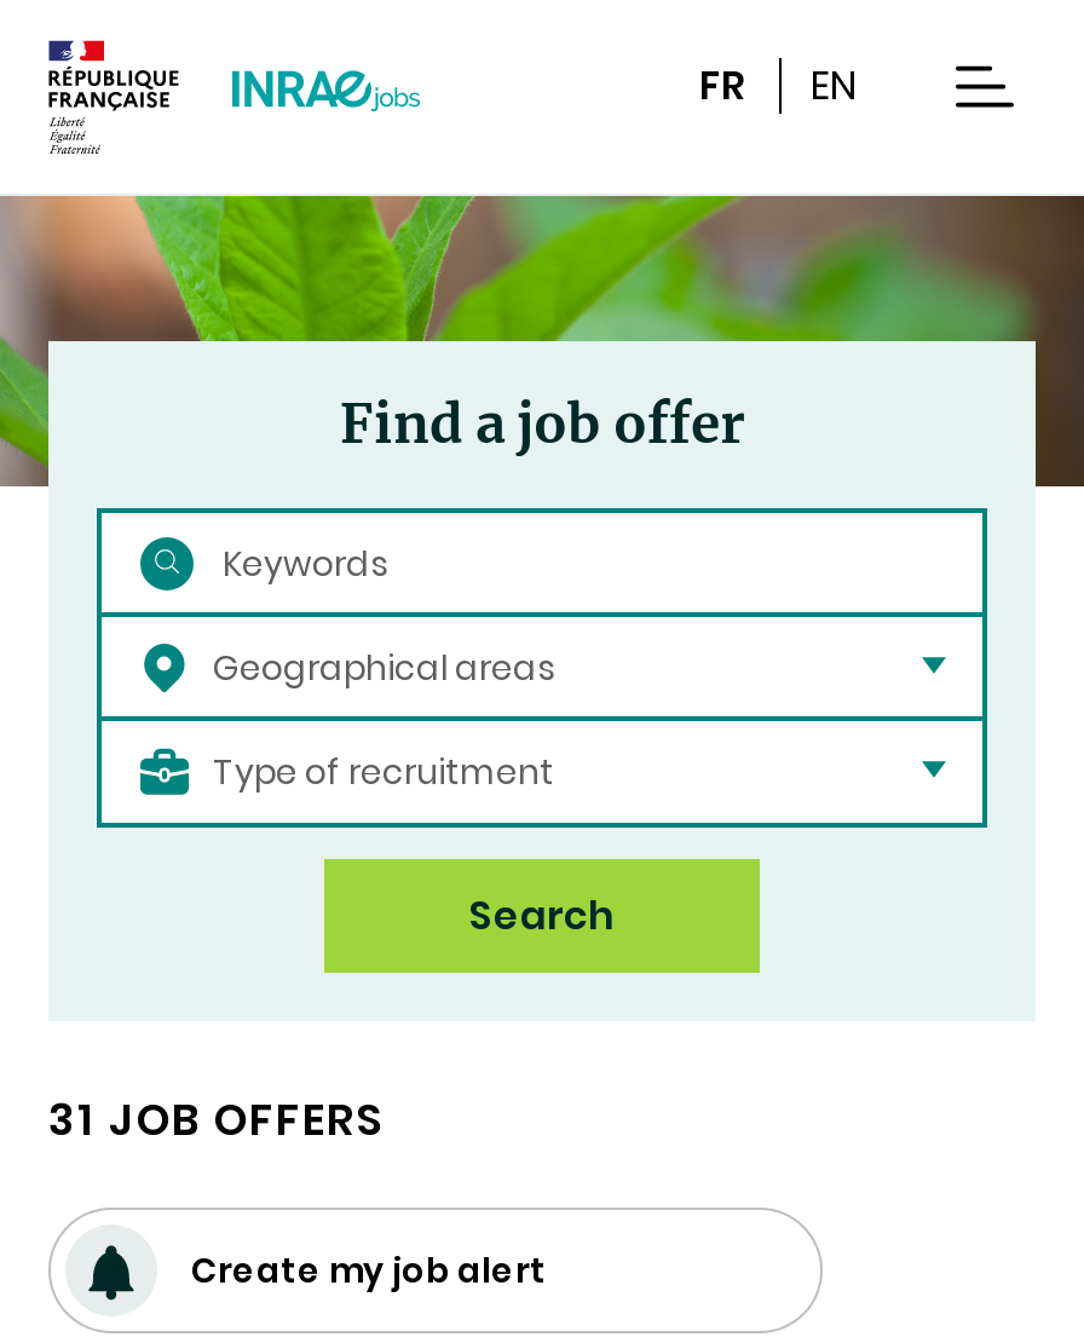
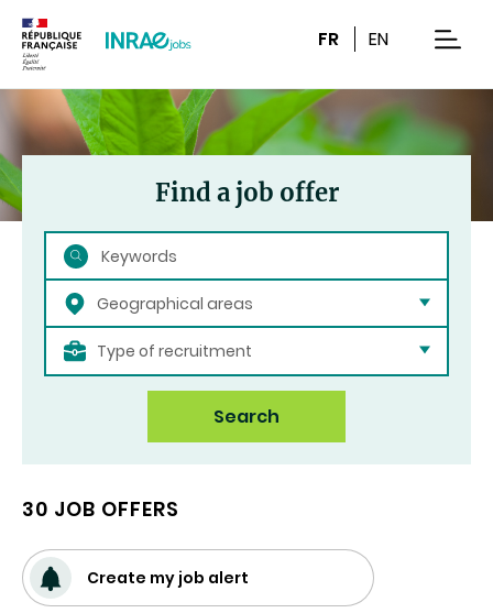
[48,1089,385,1149] 31 JOB OFFERS -> [22,495,179,523] 30 JOB OFFERS

